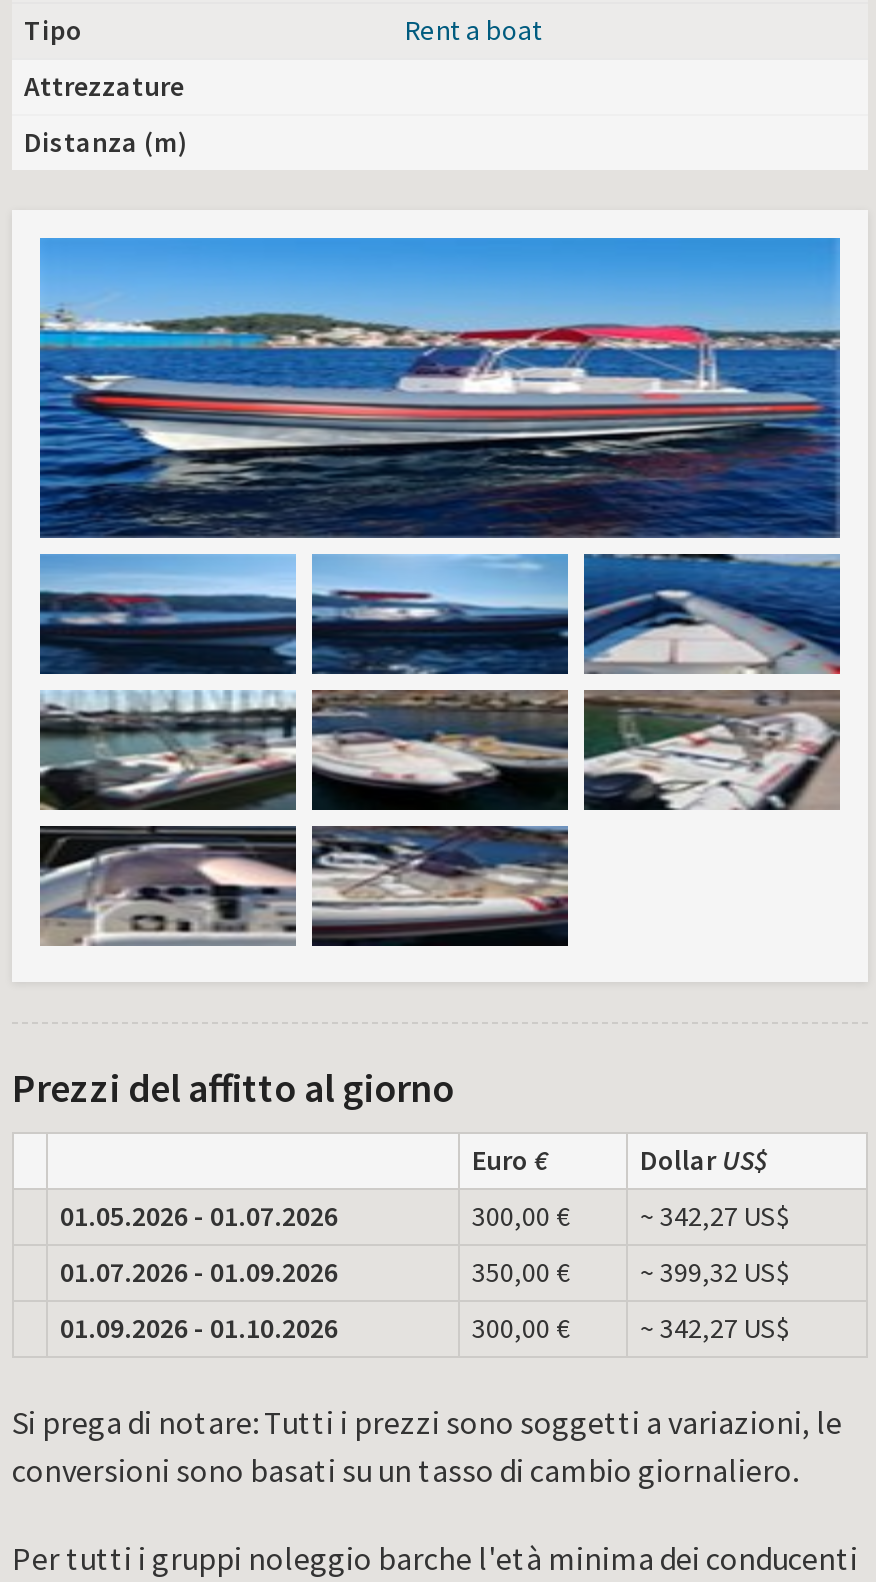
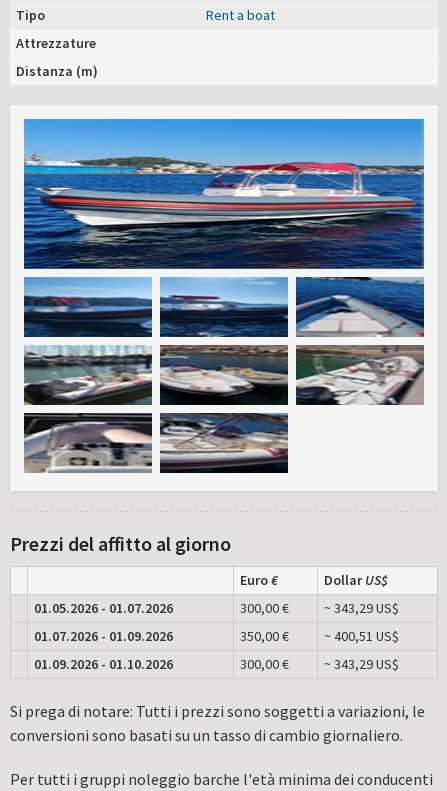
[472,1197,790,1233] 300,00 € ~ 342,27 US$ -> [240,599,399,617] 300,00 € ~ 343,29 US$
[472,1253,790,1289] 350,00 € ~ 399,32 US$ -> [240,627,399,645] 350,00 € ~ 400,51 US$
[472,1309,790,1345] 300,00 € ~ 342,27 US$ -> [240,655,399,673] 300,00 € ~ 343,29 US$

